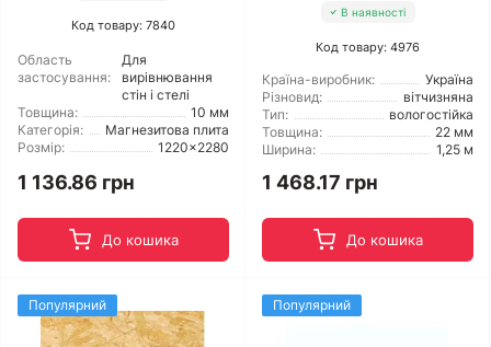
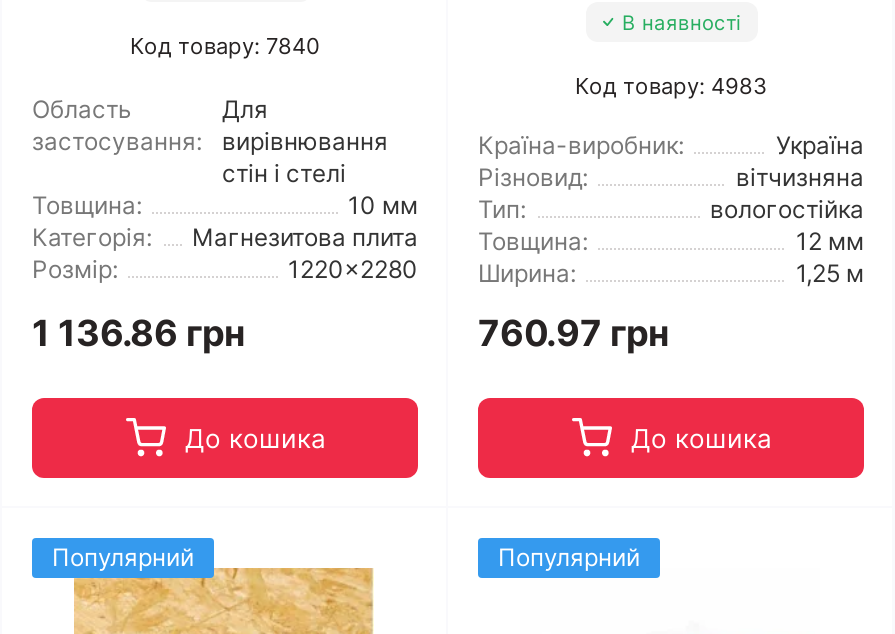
[316,39,420,55] Код товару: 4976 -> [575,72,767,100] Код товару: 4983
[435,124,473,140] 22 мм -> [796,226,864,256] 12 мм
[262,171,378,194] 1 468.17 грн -> [478,312,670,354] 760.97 грн

